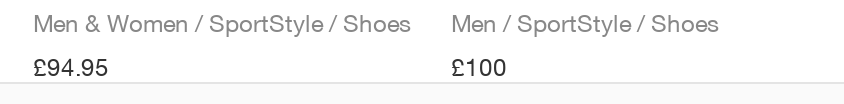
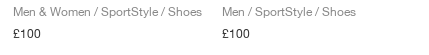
[33,51,109,81] £94.95 -> [13,25,41,40] £100

